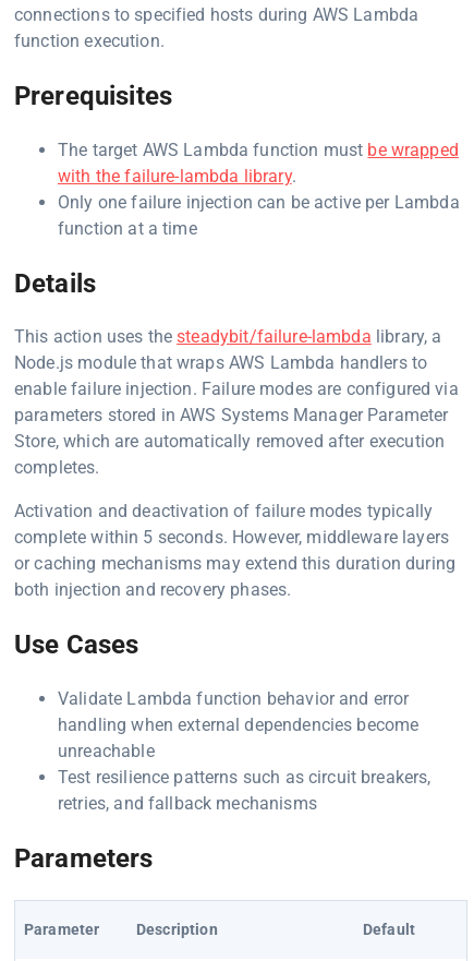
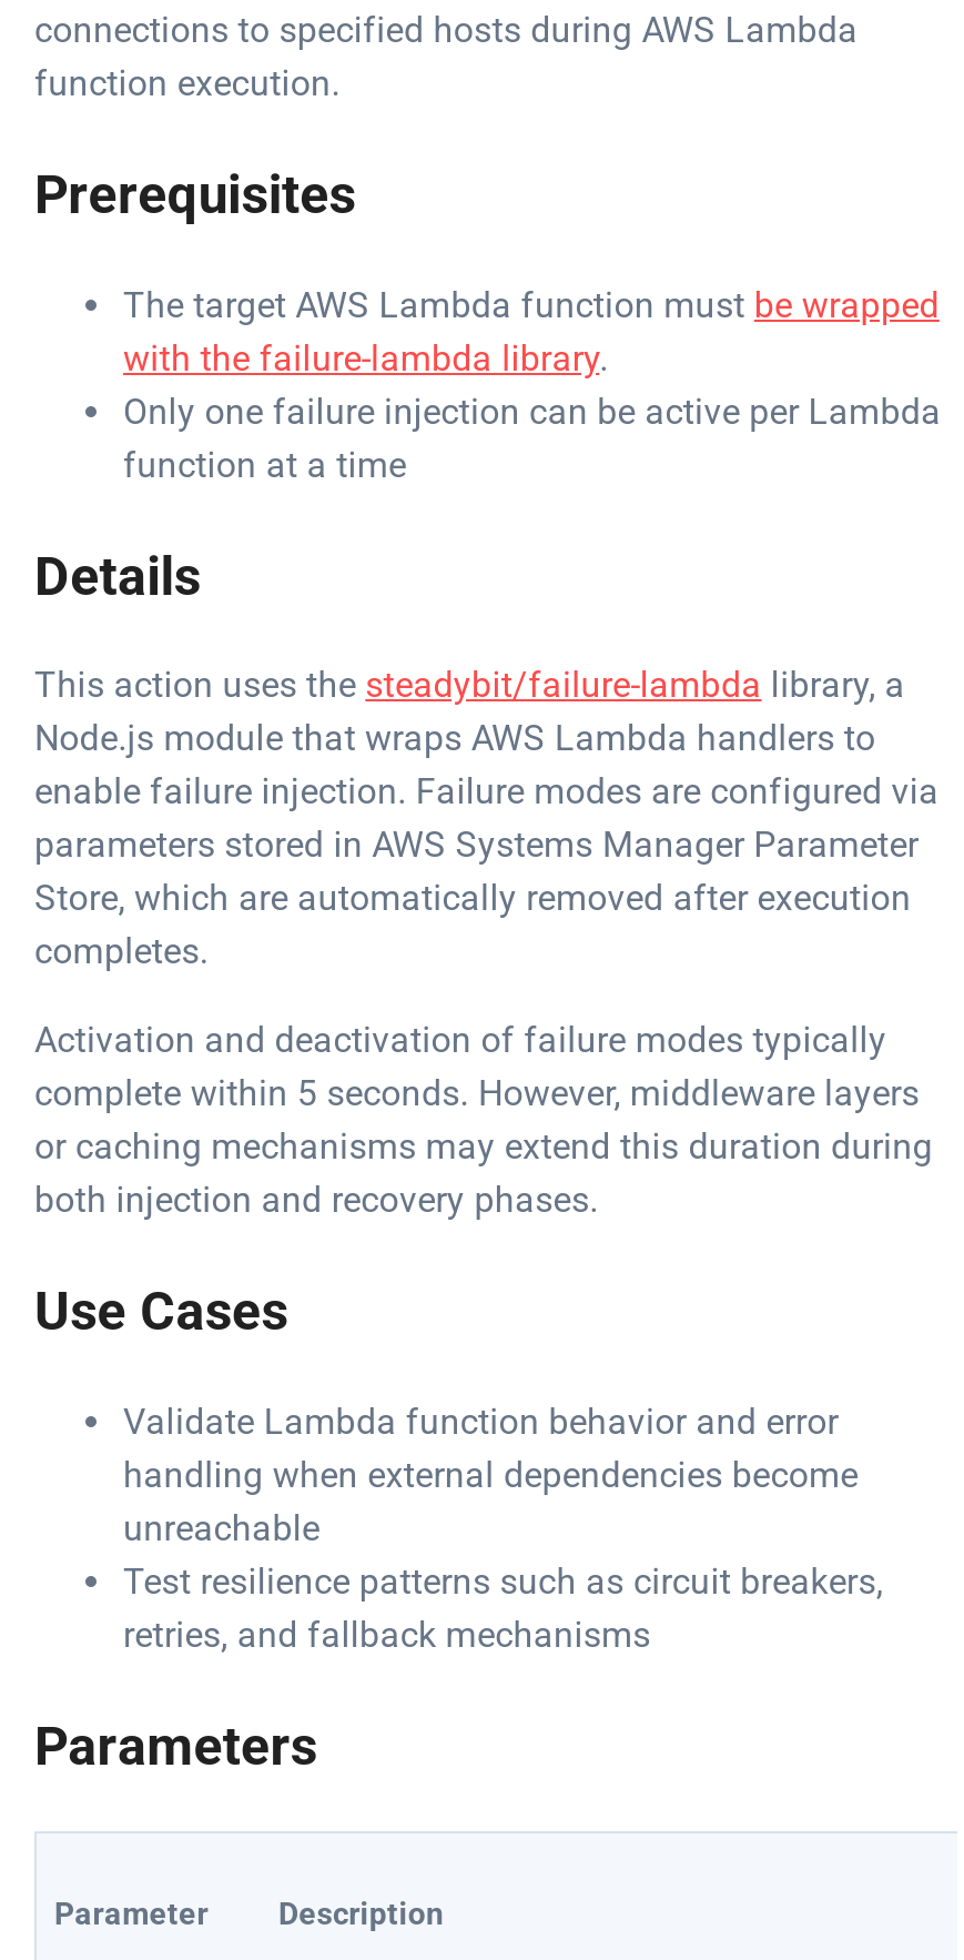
[363,921,415,938] Default -> none

